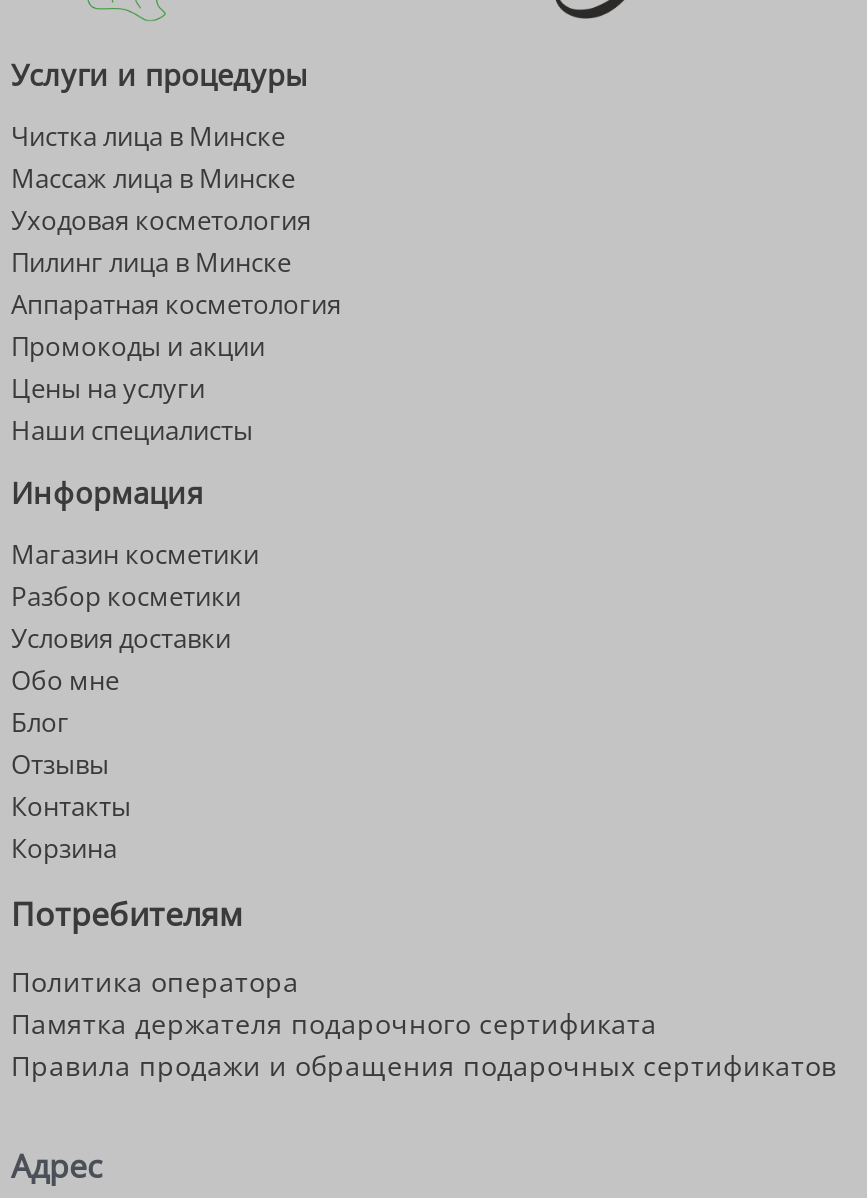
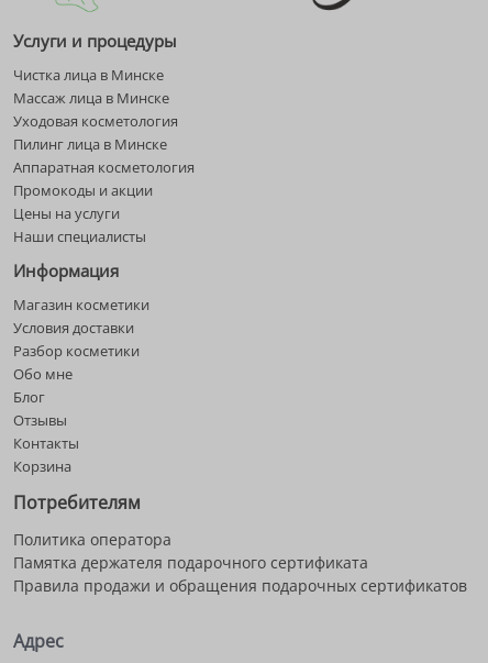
moved [11,578,241,614] -> [13,341,140,361]: Разбор косметики
moved [11,620,231,656] -> [13,318,134,338]: Условия доставки

